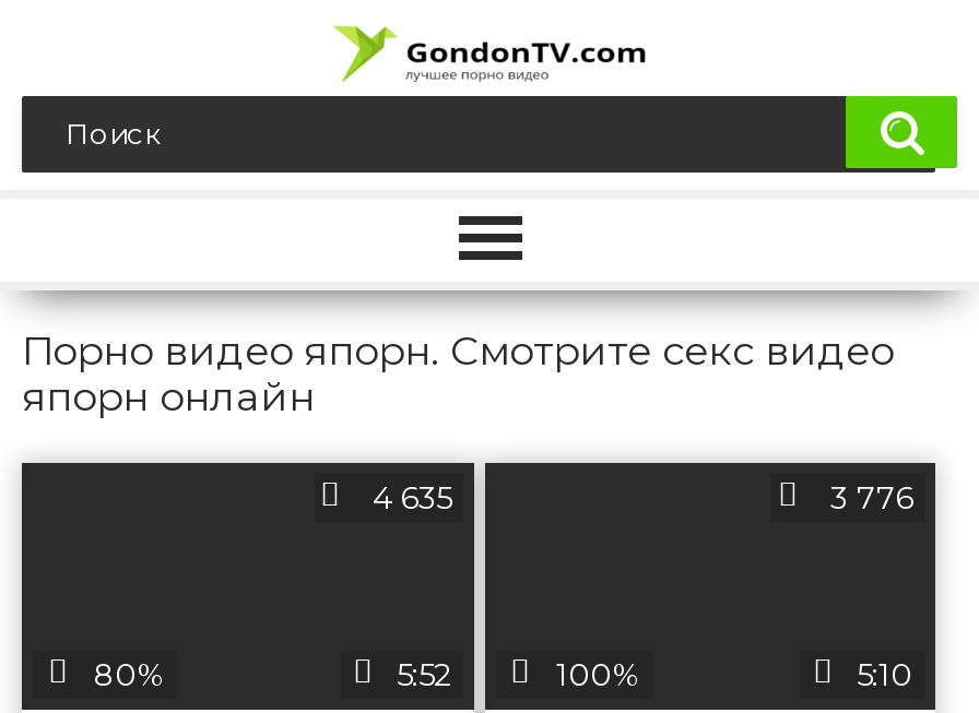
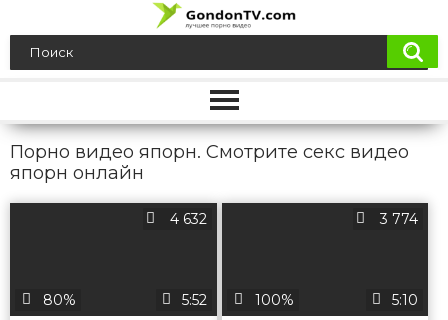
[373,478,451,517] 4 635 -> [169,210,206,228] 4 632
[830,478,913,517] 3 776 -> [380,210,418,228] 3 774

